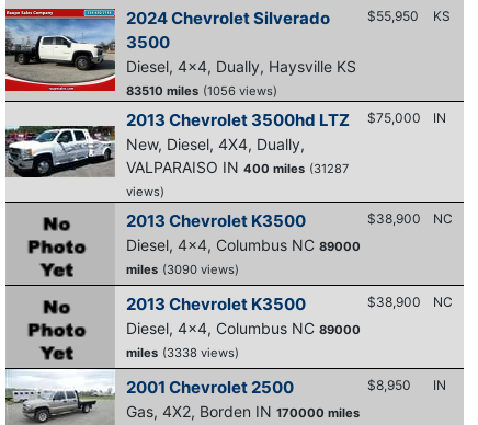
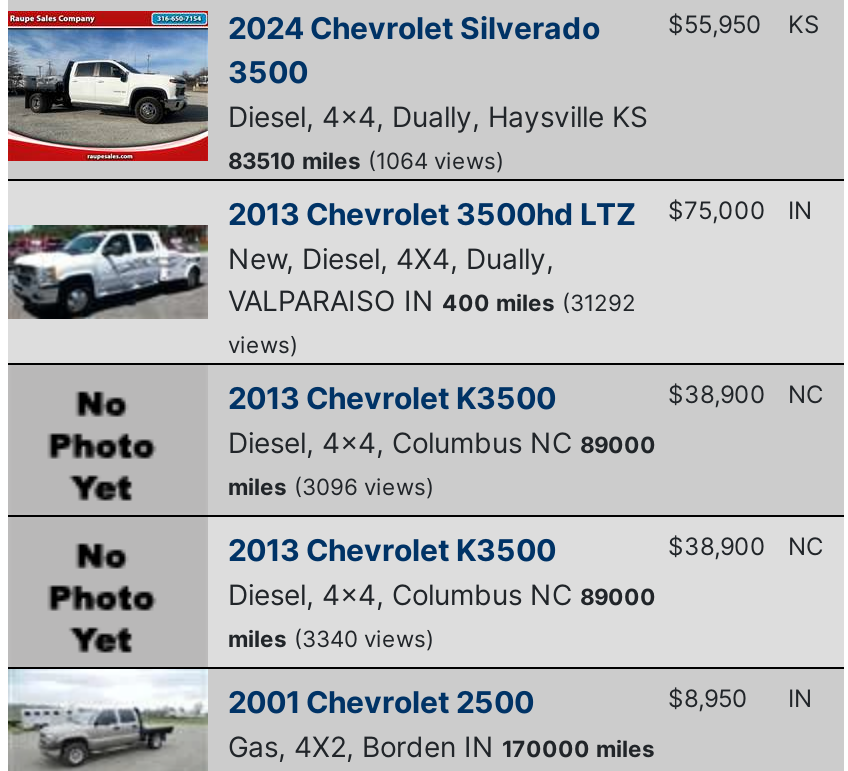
[126,83,277,99] 83510 miles (1056 views) -> [228,147,504,175] 83510 miles (1064 views)
[126,158,349,176] VALPARAISO IN 400 miles (31287 -> [228,283,636,317] VALPARAISO IN 400 miles (31292
[126,262,239,277] miles (3090 views) -> [228,473,434,501] miles (3096 views)
[126,345,239,360] miles (3338 views) -> [228,625,434,653] miles (3340 views)

